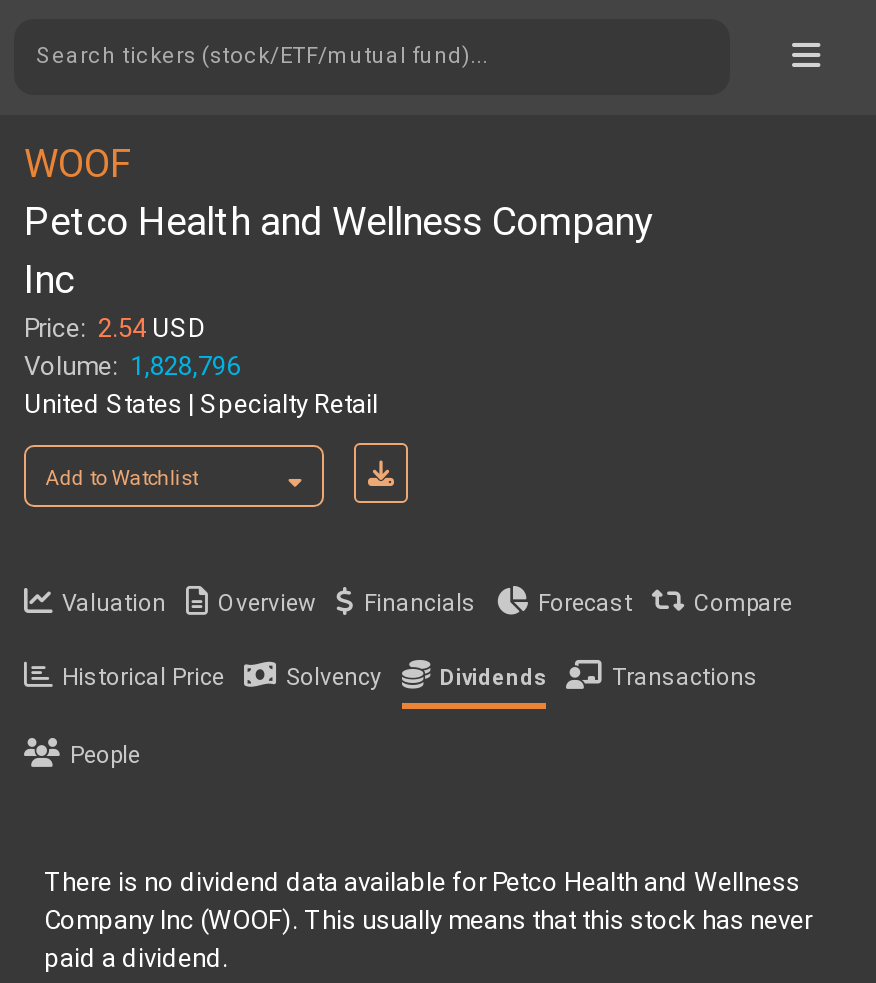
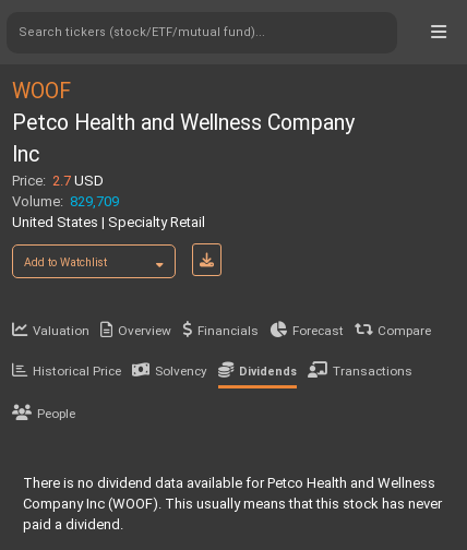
[24,313,206,343] Price: 2.54 USD -> [12,172,104,189] Price: 2.7 USD
[24,351,240,381] Volume: 1,828,796 -> [12,193,119,210] Volume: 829,709

